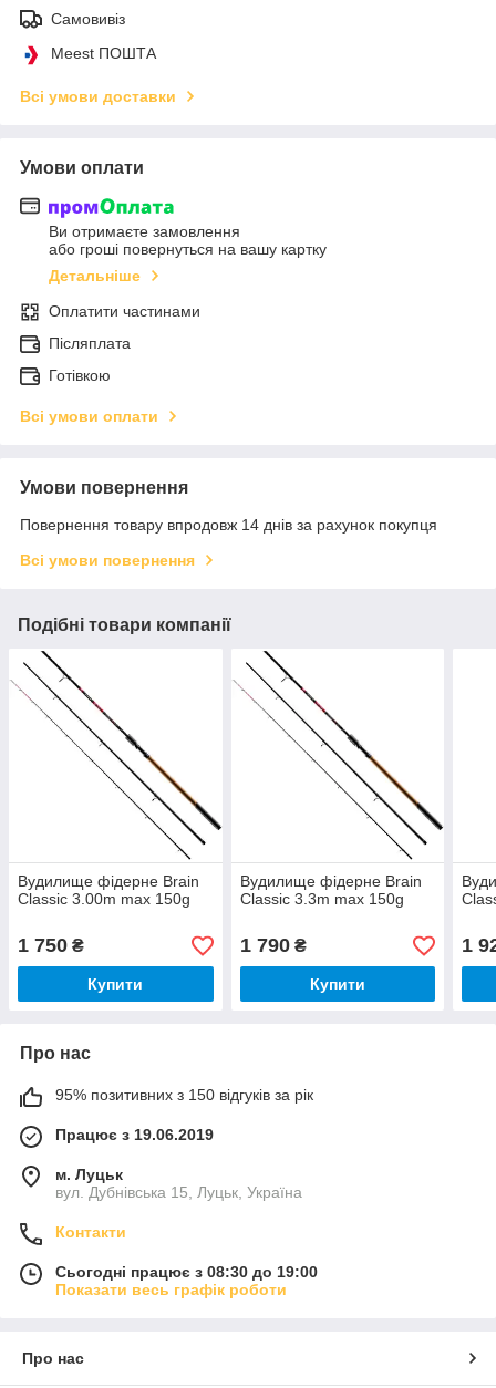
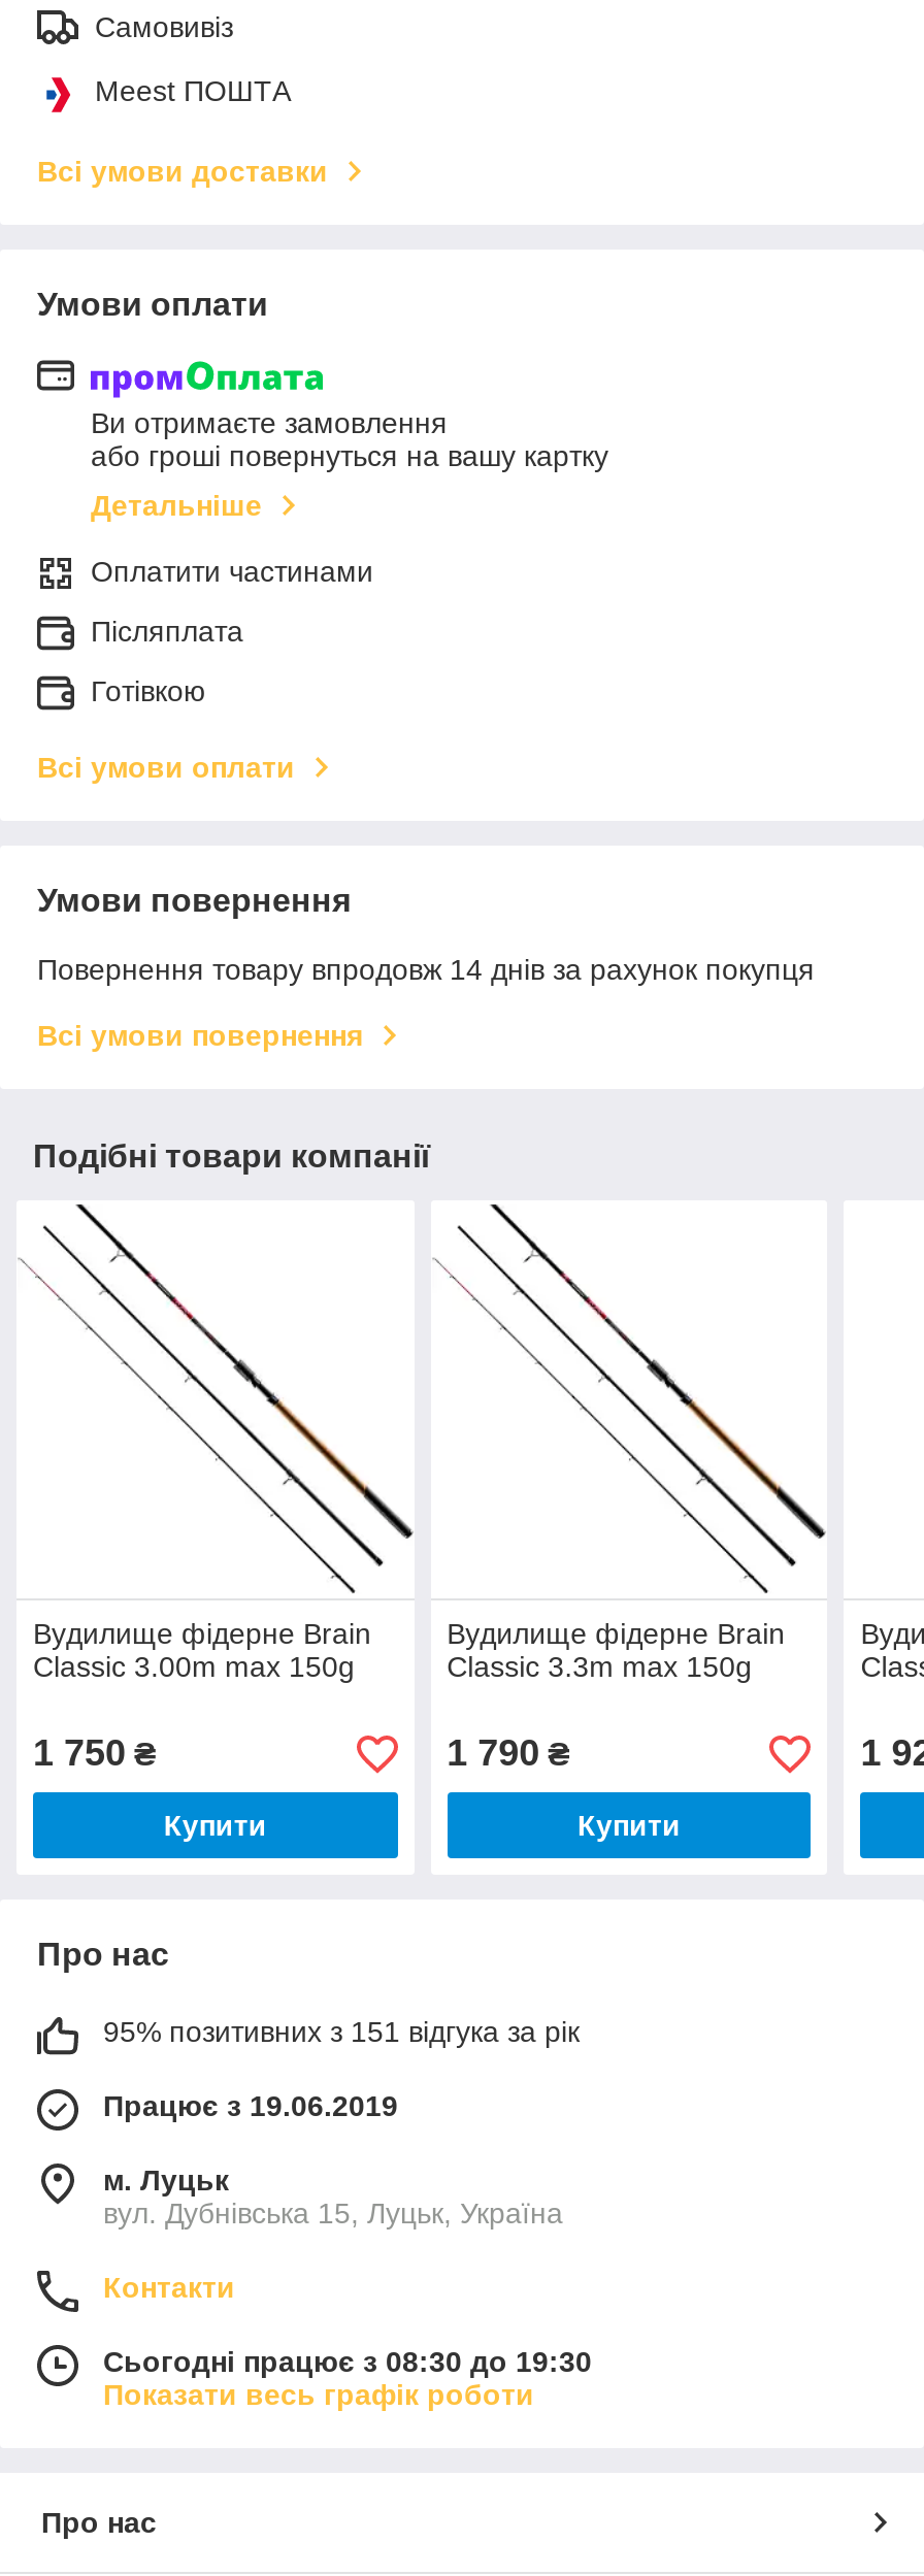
[55,1086,313,1104] 95% позитивних з 150 відгуків за рік -> [103,2015,580,2048] 95% позитивних з 151 відгука за рік
[55,1263,318,1281] Сьогодні працює з 08:30 до 19:00 -> [103,2345,592,2378] Сьогодні працює з 08:30 до 19:30

